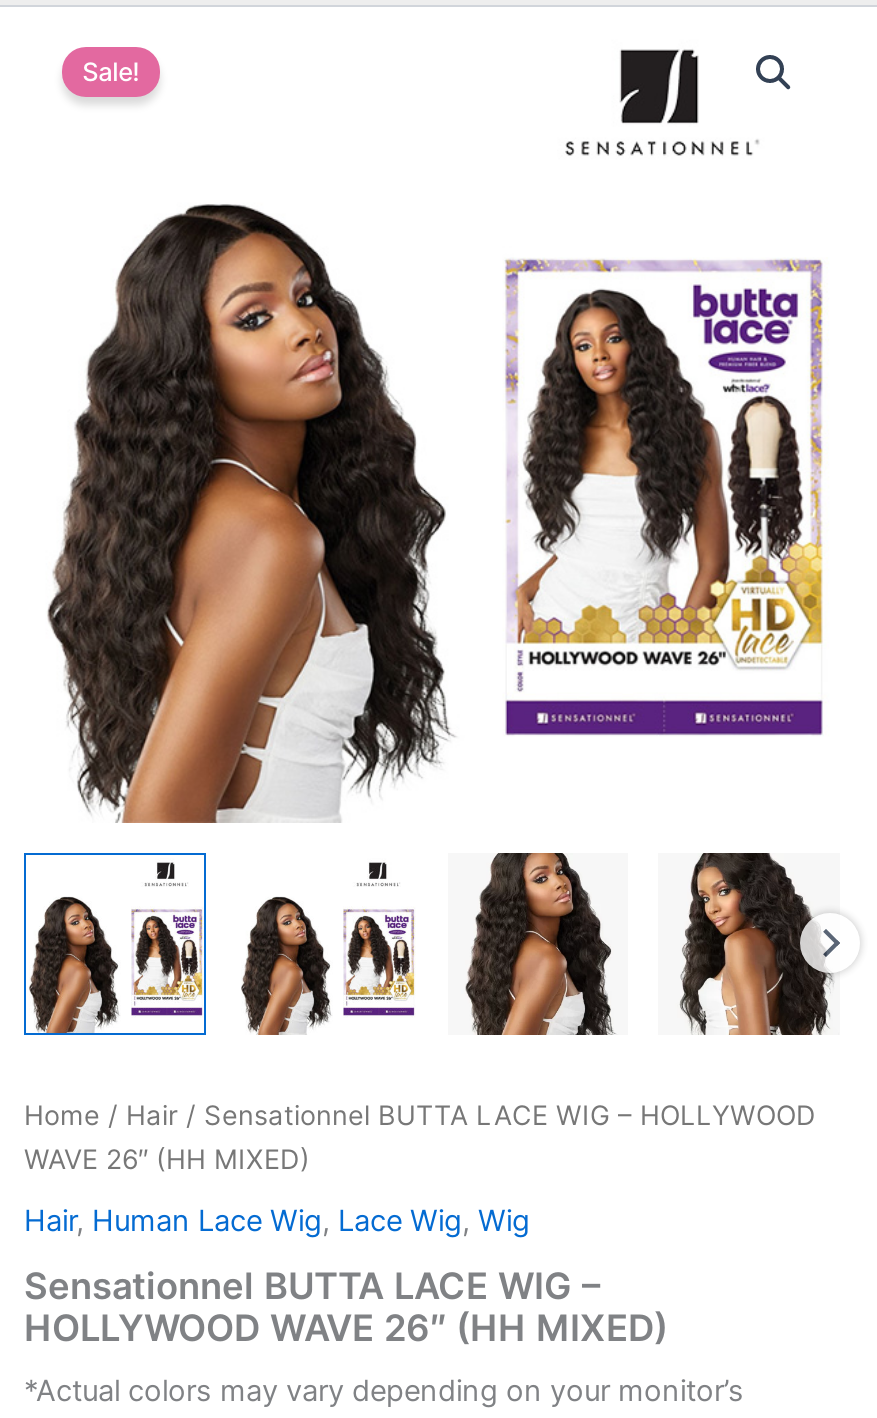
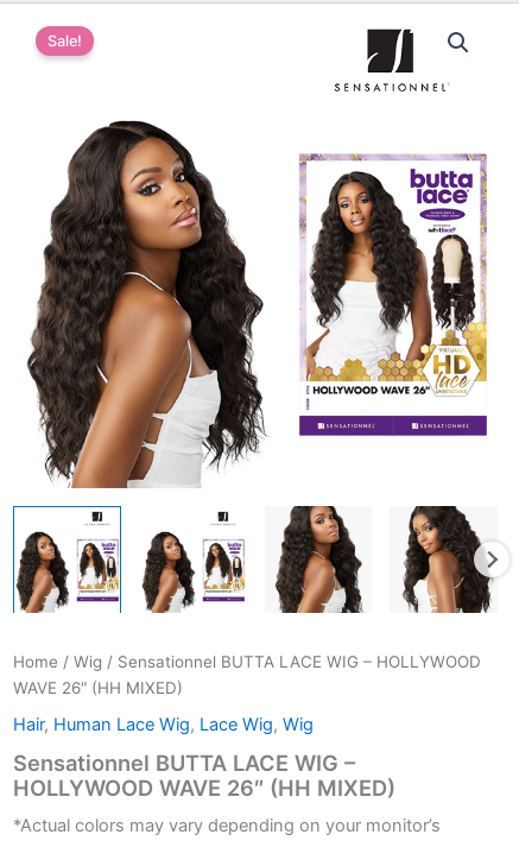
[24,1099,816,1131] Home / Hair / Sensationnel BUTTA LACE WIG – HOLLYWOOD -> [13,652,481,671] Home / Wig / Sensationnel BUTTA LACE WIG – HOLLYWOOD

